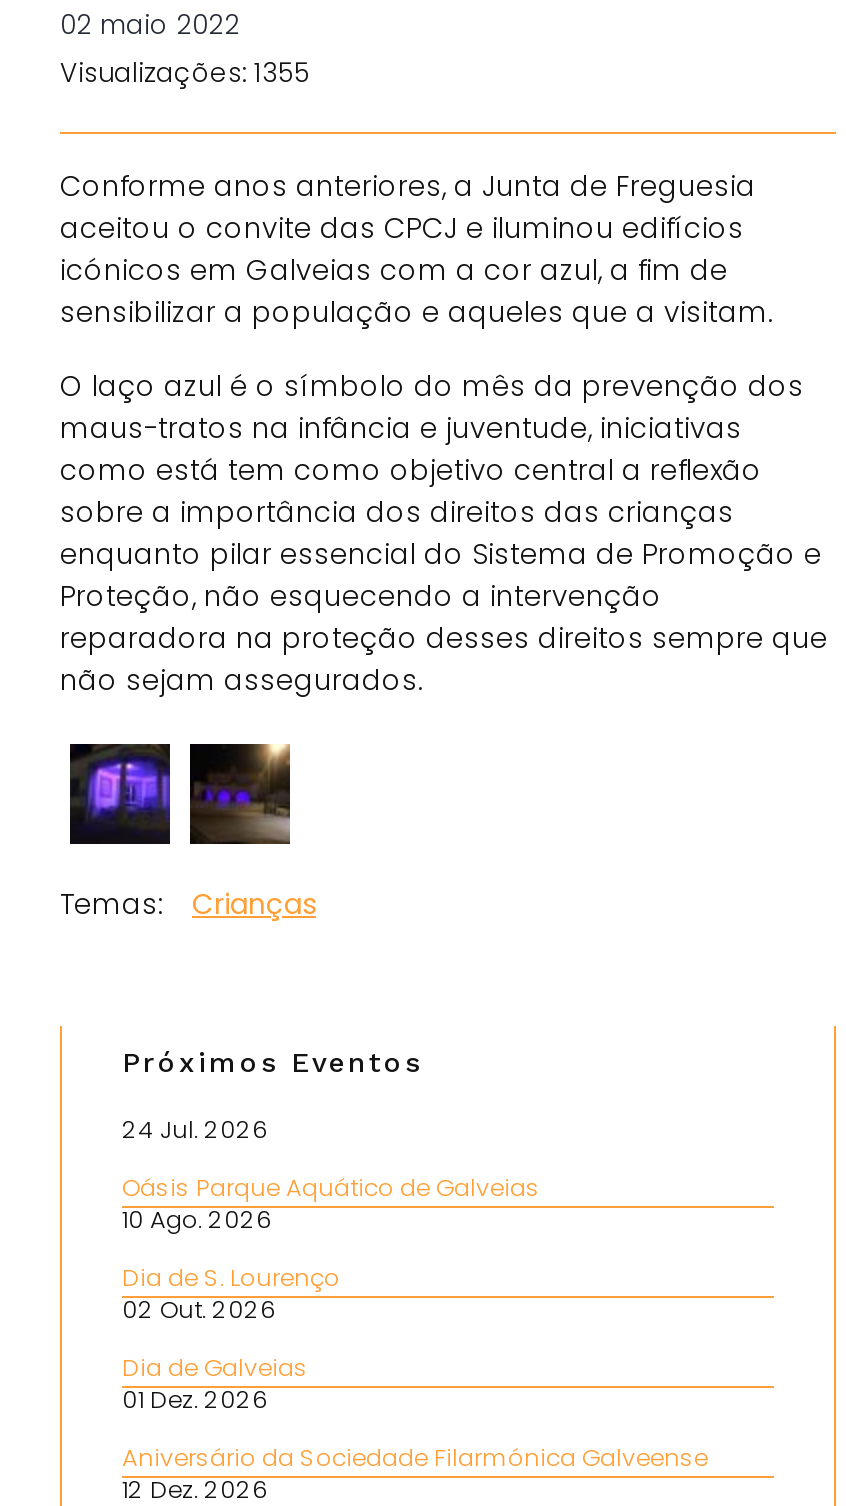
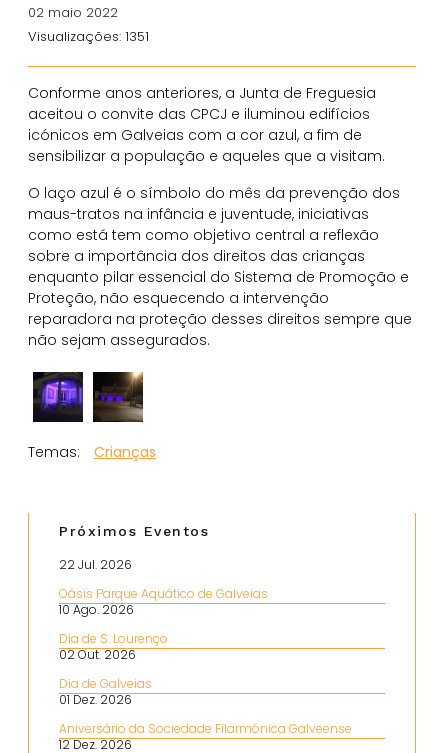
[60,54,310,92] Visualizações: 1355 -> [28,27,149,46] Visualizações: 1351
[122,1112,268,1146] 24 Jul. 2026 -> [59,556,132,573] 22 Jul. 2026

